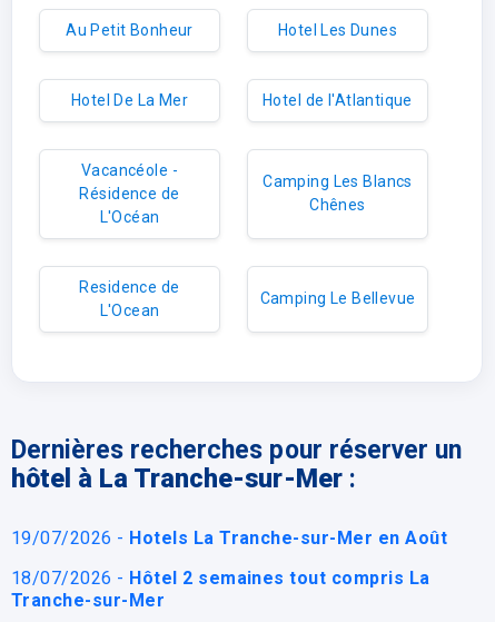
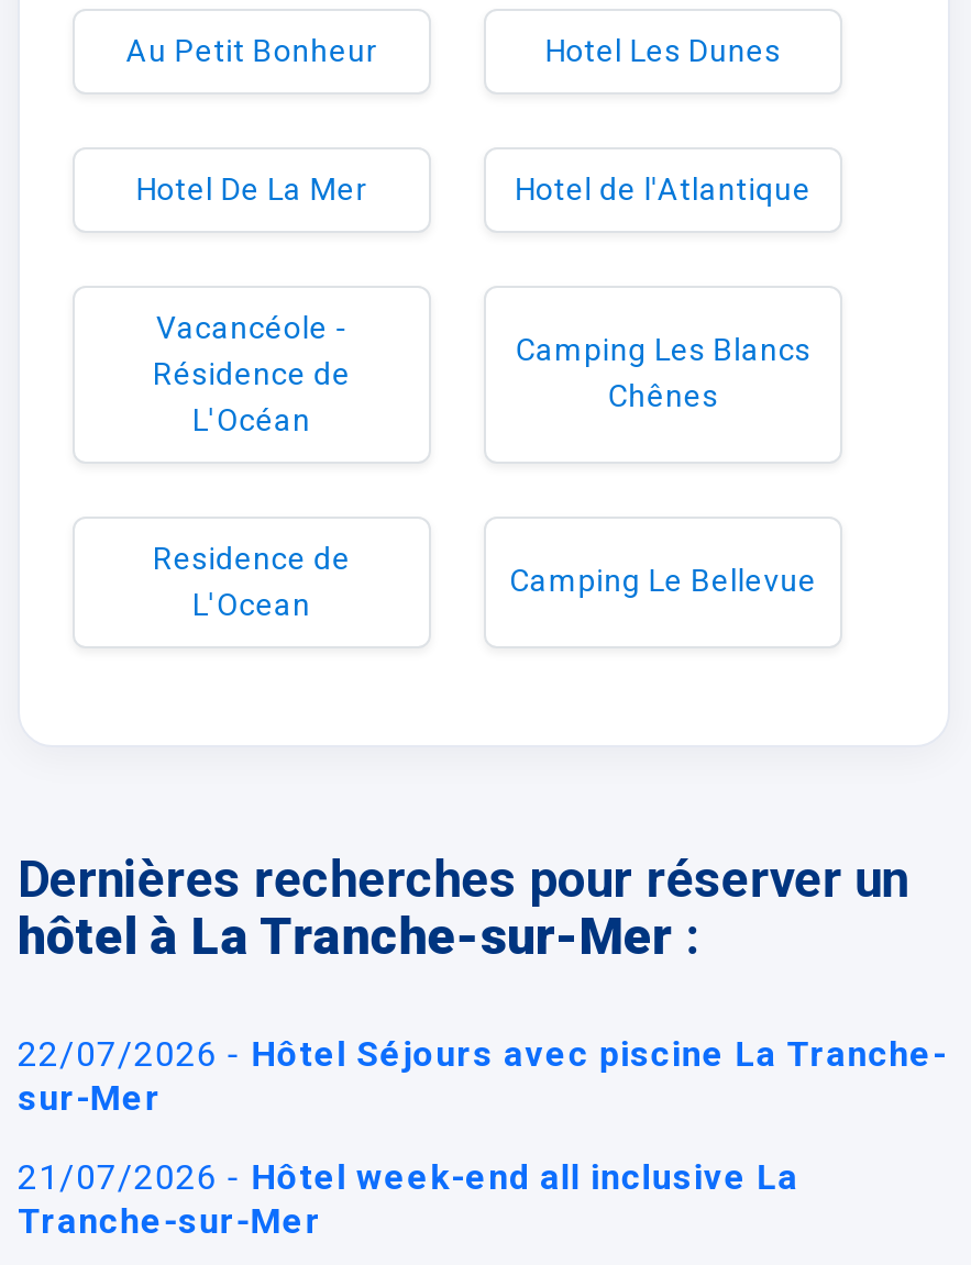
[11,527,447,548] 19/07/2026 - Hotels La Tranche-sur-Mer en Août -> [18,1033,947,1119] 22/07/2026 - Hôtel Séjours avec piscine La Tranche- | sur-Mer
[11,567,430,589] 18/07/2026 - Hôtel 2 semaines tout compris La -> [18,1156,799,1198] 21/07/2026 - Hôtel week-end all inclusive La

